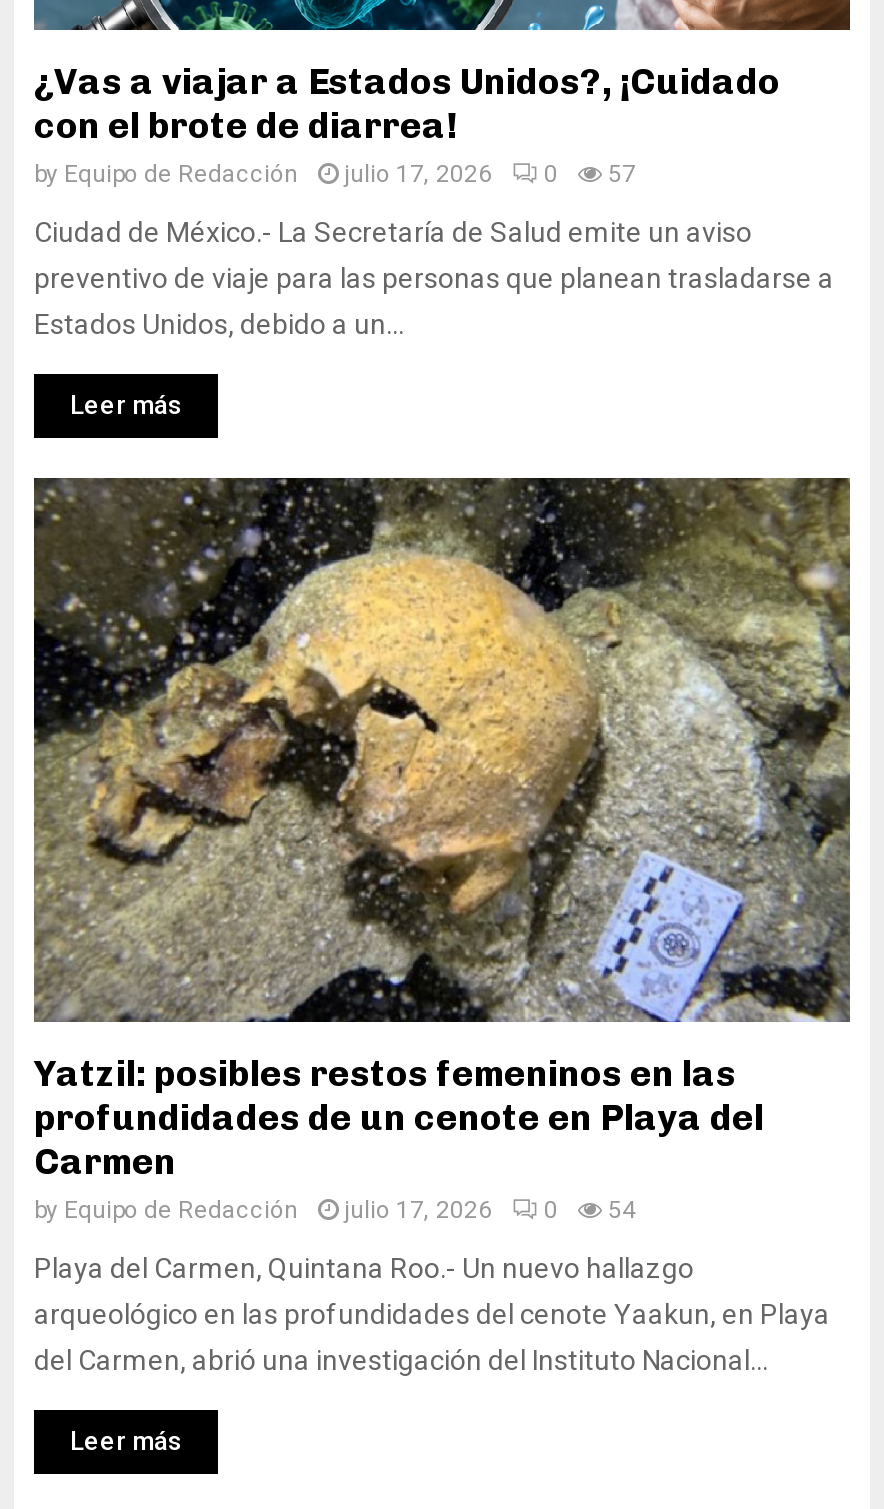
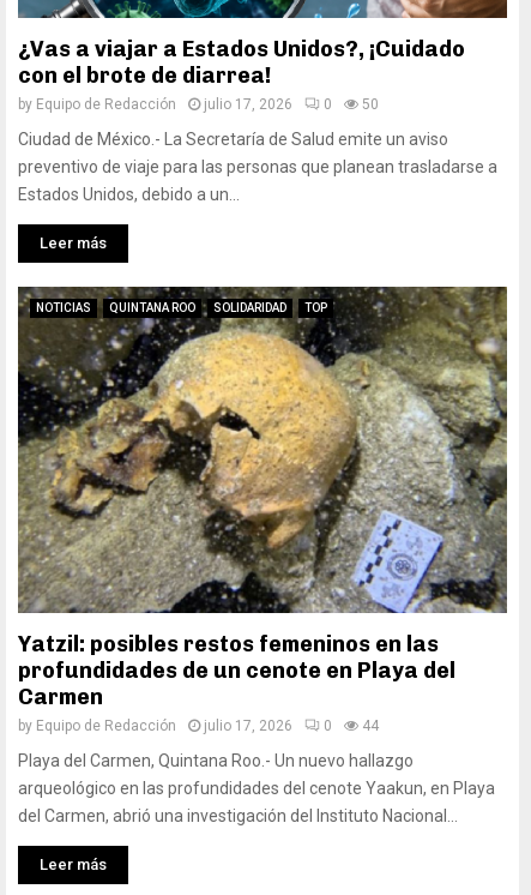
[34,161,636,189] by Equipo de Redacción julio 17, 2026 0 57 -> [18,96,379,113] by Equipo de Redacción julio 17, 2026 0 50
none -> [36,301,327,315] NOTICIAS | QUINTANA ROO | SOLIDARIDAD | TOP
[34,1197,636,1225] by Equipo de Redacción julio 17, 2026 0 54 -> [18,718,379,735] by Equipo de Redacción julio 17, 2026 0 44

